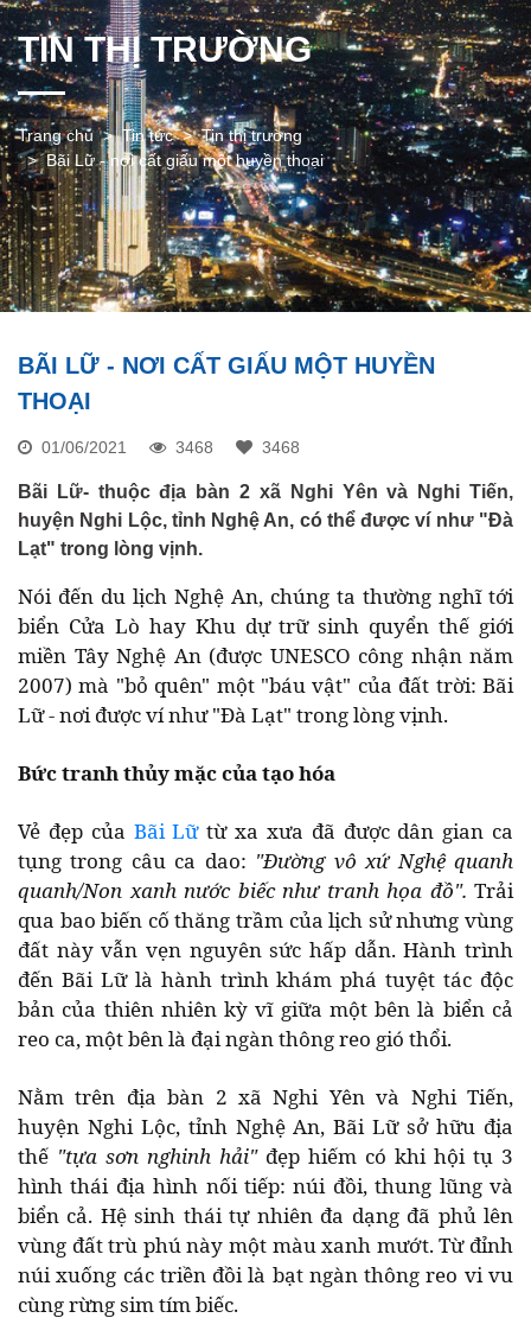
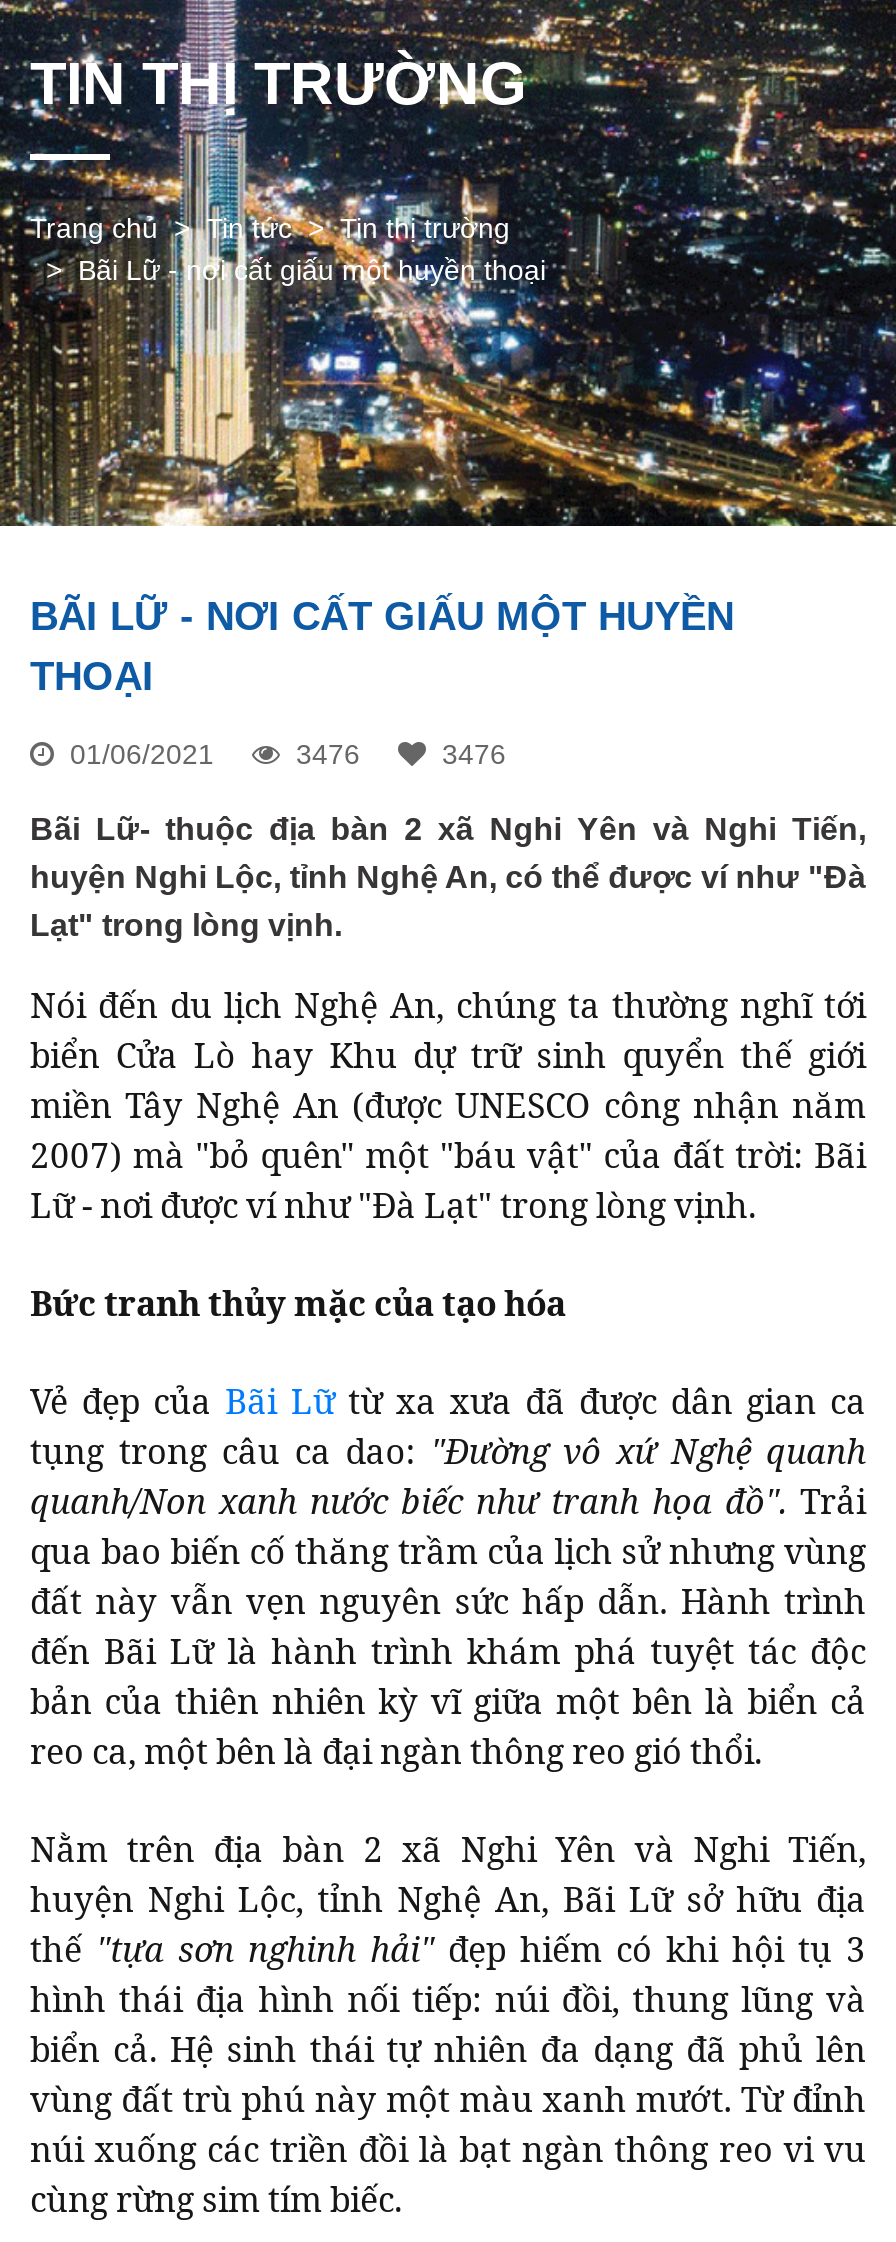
[171,438,218,457] 3468 -> [288,738,368,770] 3476
[257,438,300,457] 3468 -> [434,738,506,770] 3476

